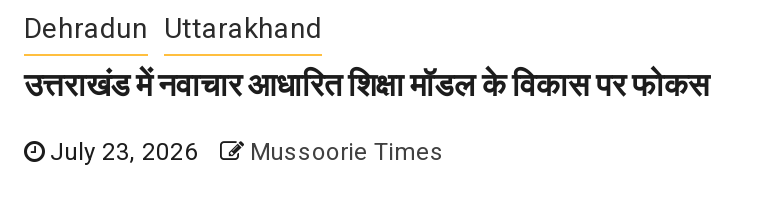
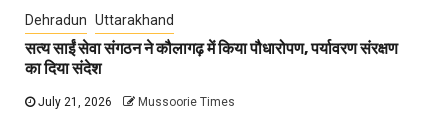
[24,66,710,104] उत्तराखंड में नवाचार आधारित शिक्षा मॉडल के विकास पर फोकस -> [25,39,398,78] सत्य साईं सेवा संगठन ने कौलागढ़ में किया पौधारोपण, पर्यावरण संरक्षण | का दिया संदेश
[44,138,444,166] July 23, 2026 Mussoorie Times -> [35,95,235,109] July 21, 2026 Mussoorie Times

